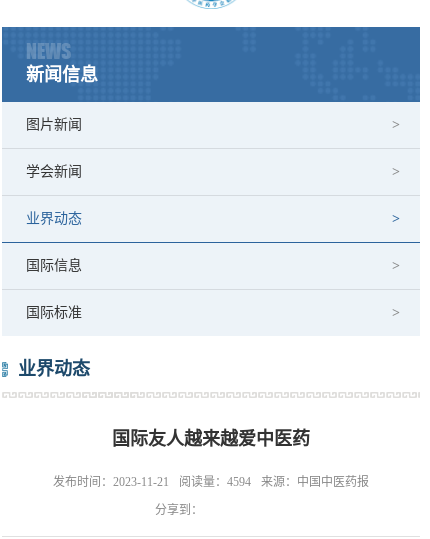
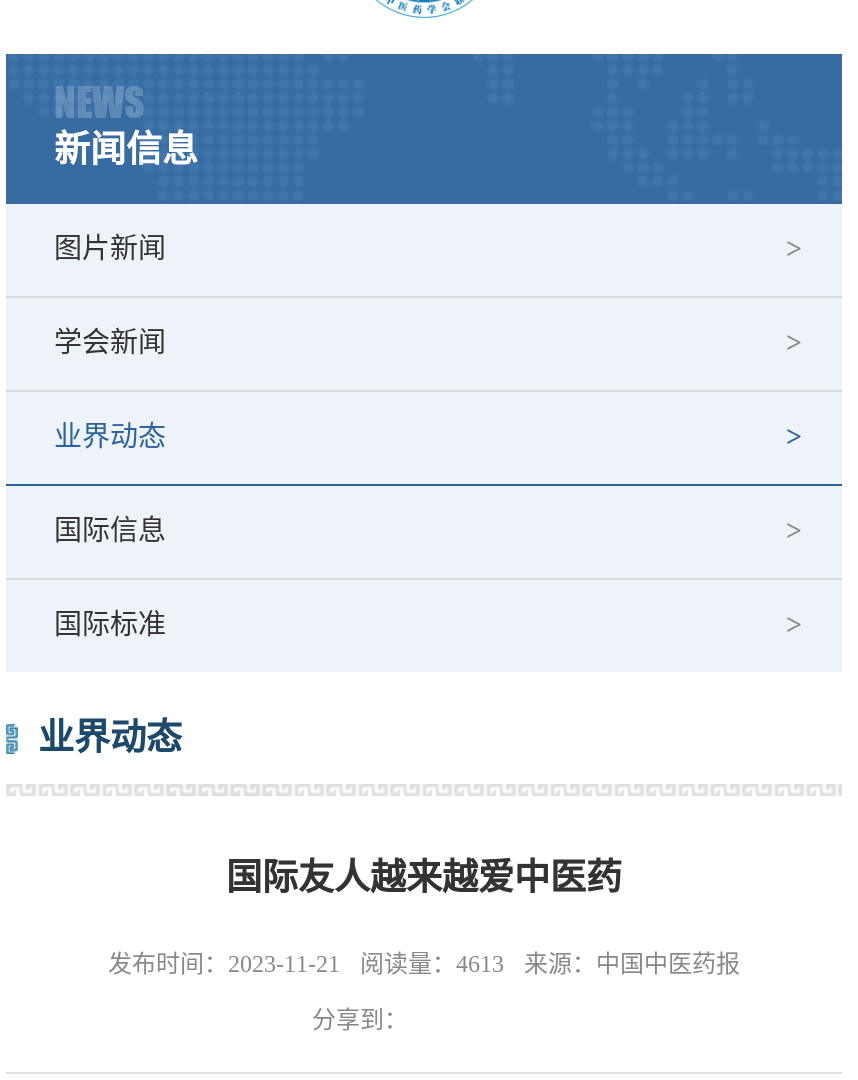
[53,475,369,489] 发布时间：2023-11-21 阅读量：4594 来源：中国中医药报 -> [108,950,740,978] 发布时间：2023-11-21 阅读量：4613 来源：中国中医药报

